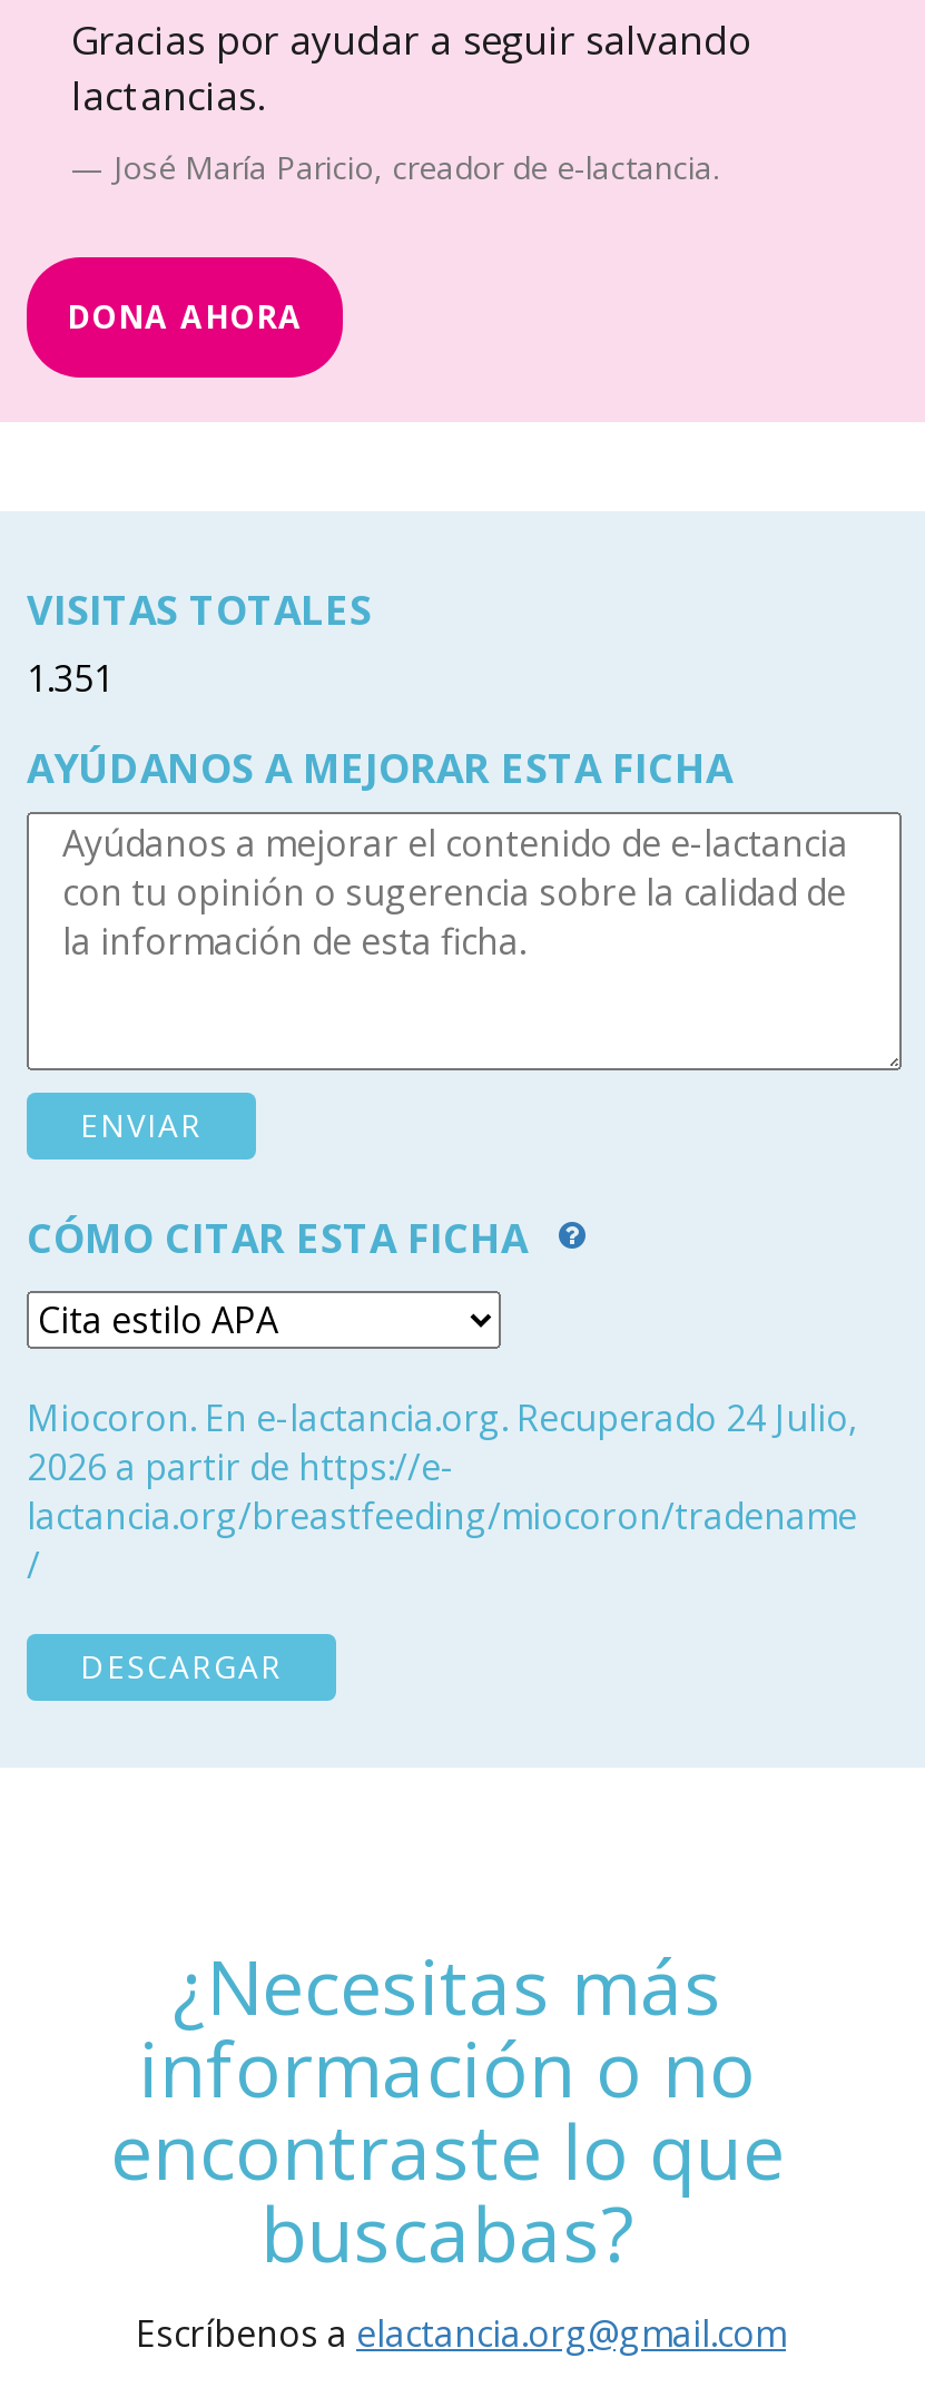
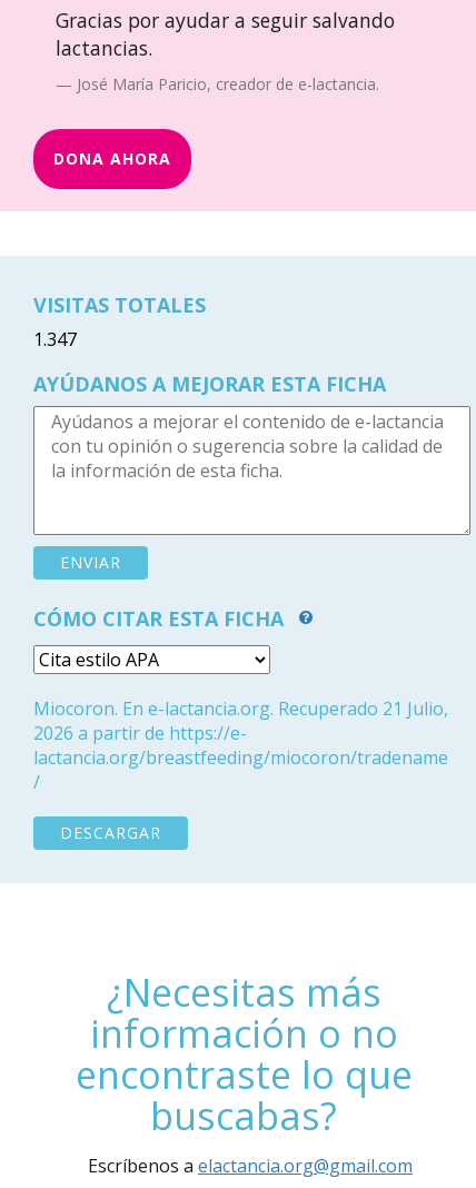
[27,654,114,703] 1.351 -> [33,327,77,352] 1.347
[27,1393,857,1442] Miocoron. En e-lactancia.org. Recuperado 24 Julio, -> [33,696,448,721] Miocoron. En e-lactancia.org. Recuperado 21 Julio,

